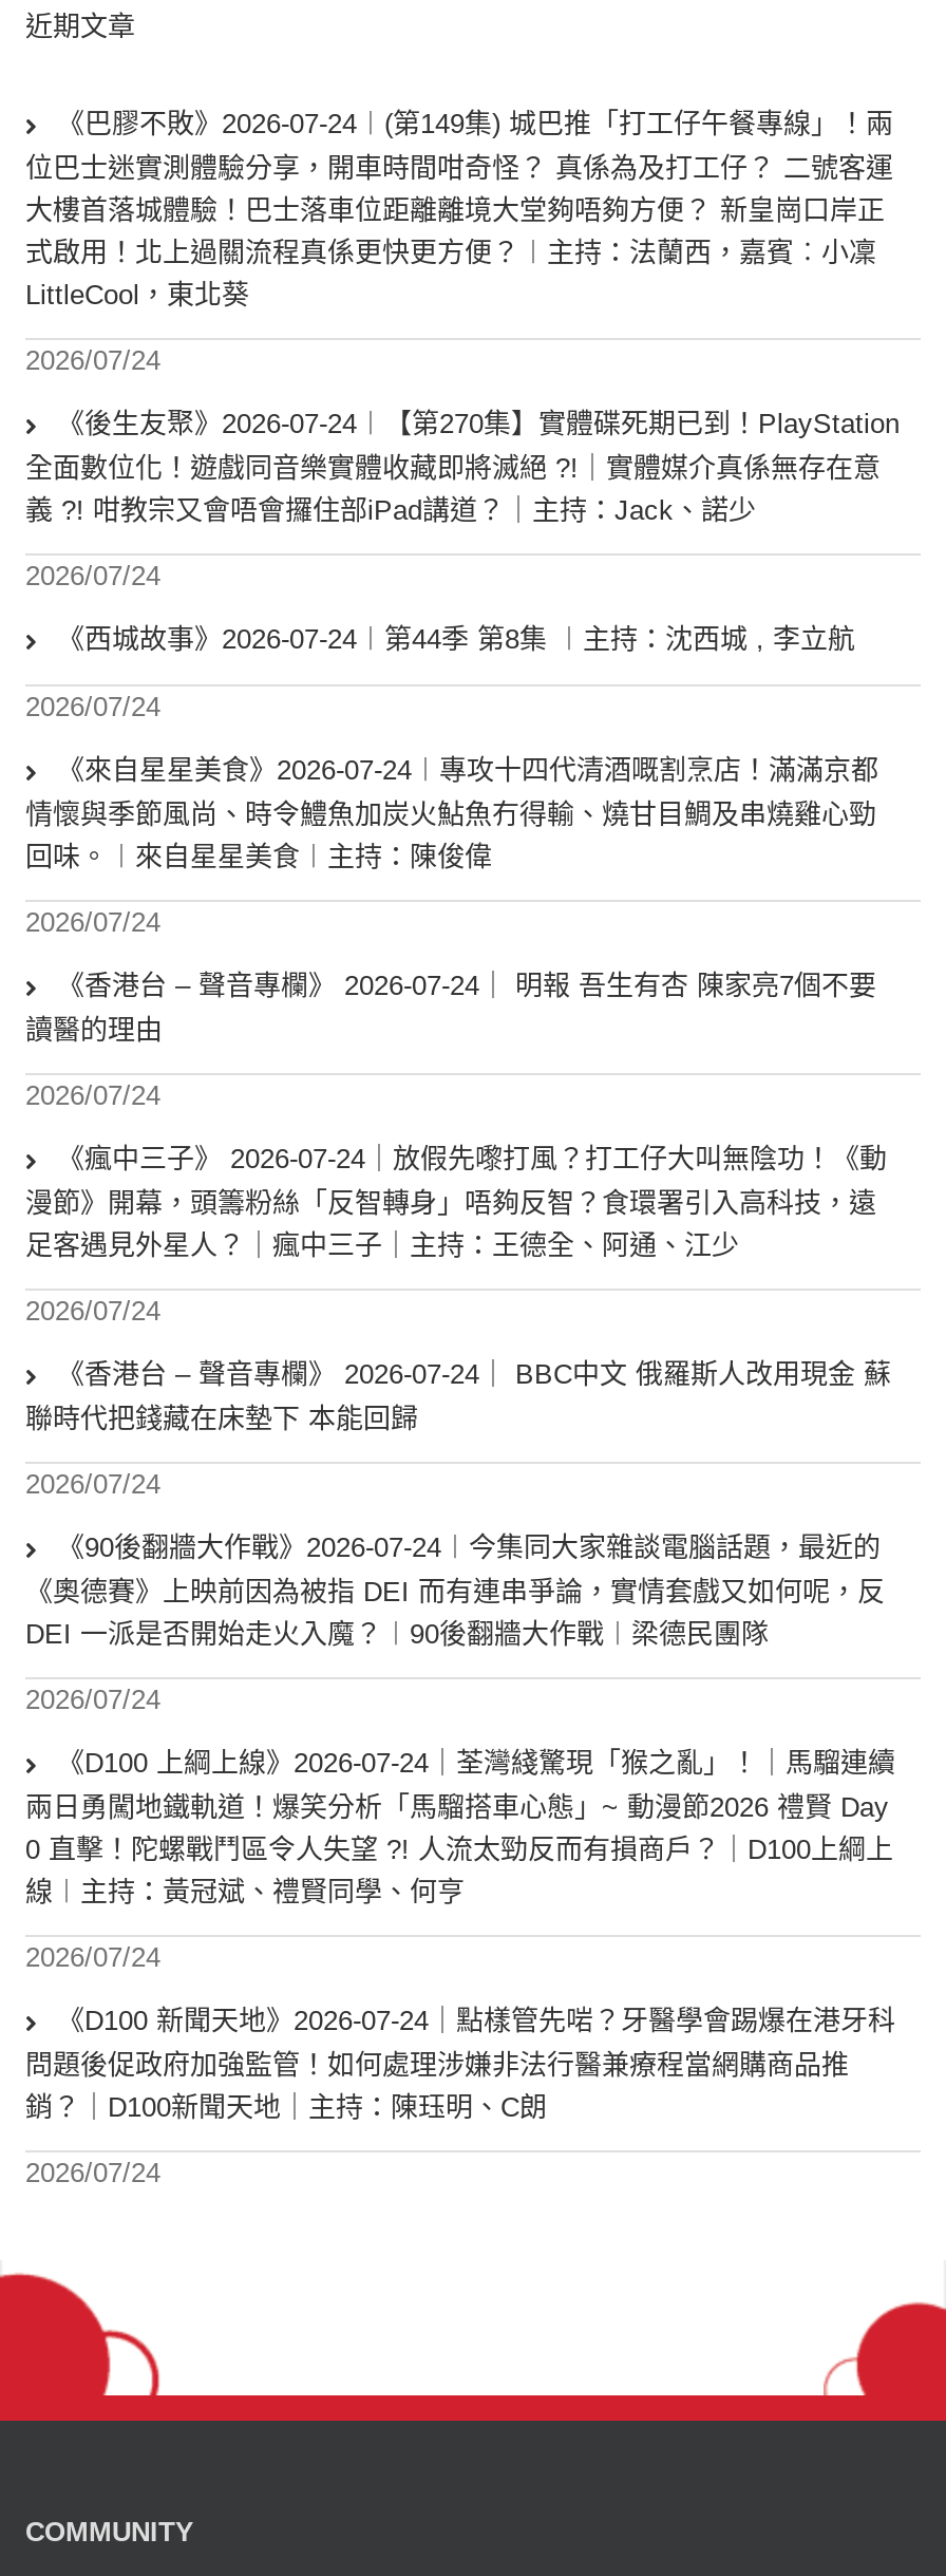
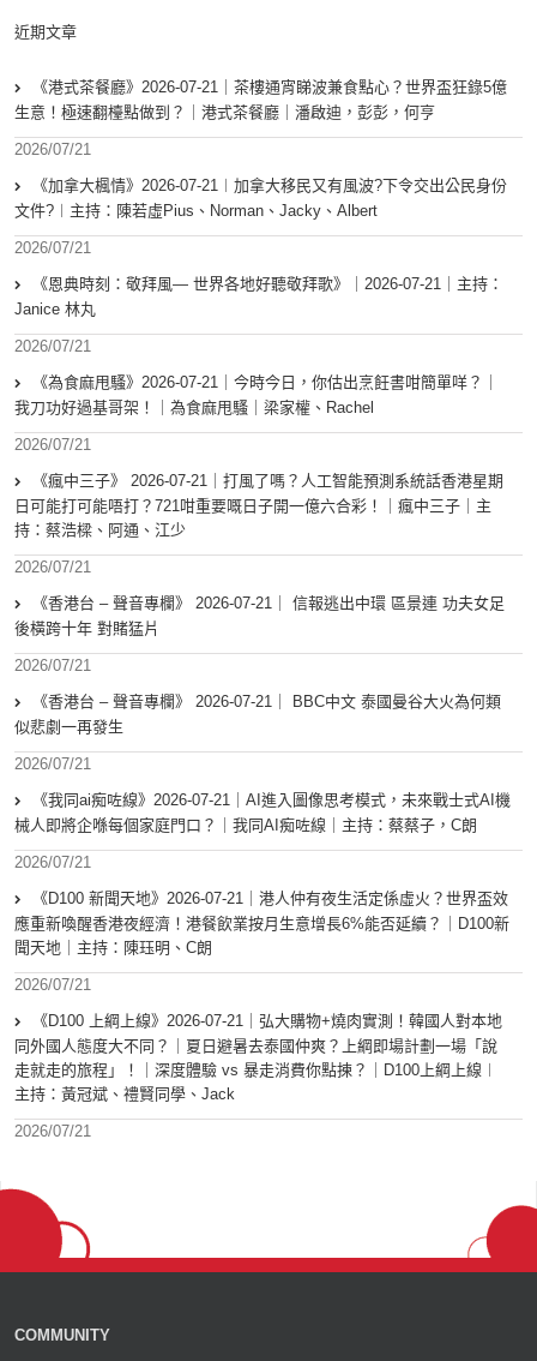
[25,108,893,311] 《巴膠不敗》2026-07-24︱(第149集) 城巴推「打工仔午餐專線」！兩 | 位巴士迷實測體驗分享，開車時間咁奇怪？ 真係為及打工仔？ 二號客運 | 大樓首落城體驗！巴士落車位距離離境大堂夠唔夠方便？ 新皇崗口岸正 | 式啟用！北上過關流程真係更快更方便？︱主持：法蘭西，嘉賓︰小凜 | LittleCool，東北葵 -> [14,78,507,121] 《港式茶餐廳》2026-07-21｜茶樓通宵睇波兼食點心？世界盃狂錄5億 | 生意！極速翻檯點做到？｜港式茶餐廳｜潘啟迪，彭彭，何亨
[25,345,160,376] 2026/07/24 -> [14,141,91,159] 2026/07/21
[25,408,900,526] 《後生友聚》2026-07-24︱【第270集】實體碟死期已到！PlayStation | 全面數位化！遊戲同音樂實體收藏即將滅絕 ?!｜實體媒介真係無存在意 | 義 ?! 咁教宗又會唔會攞住部iPad講道？｜主持：Jack、諾少 -> [14,177,507,220] 《加拿大楓情》2026-07-21︱加拿大移民又有風波?下令交出公民身份 | 文件?︱主持：陳若虛Pius、Norman、Jacky、Albert
[25,560,160,592] 2026/07/24 -> [14,239,91,257] 2026/07/21
[57,623,855,655] 《西城故事》2026-07-24︱第44季 第8集 ︱主持：沈西城 , 李立航 -> [14,275,503,318] 《恩典時刻：敬拜風— 世界各地好聽敬拜歌》｜2026-07-21｜主持： | Janice 林丸
[25,691,160,723] 2026/07/24 -> [14,337,91,355] 2026/07/21
[25,754,878,873] 《來自星星美食》2026-07-24︱專攻十四代清酒嘅割烹店！滿滿京都 | 情懷與季節風尚、時令鱧魚加炭火鮎魚冇得輸、燒甘目鯛及串燒雞心勁 | 回味。︱來自星星美食︱主持：陳俊偉 -> [14,373,499,417] 《為食麻甩騷》2026-07-21｜今時今日，你估出烹飪書咁簡單咩？｜ | 我刀功好過基哥架！｜為食麻甩騷｜梁家權、Rachel
[25,906,160,938] 2026/07/24 -> [14,436,91,454] 2026/07/21
[25,970,876,1046] 《香港台 – 聲音專欄》 2026-07-24｜ 明報 吾生有杏 陳家亮7個不要 | 讀醫的理由 -> [14,472,503,539] 《瘋中三子》 2026-07-21｜打風了嗎？人工智能預測系統話香港星期 | 日可能打可能唔打？721咁重要嘅日子開一億六合彩！｜瘋中三子｜主 | 持：蔡浩樑、阿通、江少
[25,1080,160,1111] 2026/07/24 -> [14,558,91,576] 2026/07/21
[25,1143,887,1261] 《瘋中三子》 2026-07-24｜放假先嚟打風？打工仔大叫無陰功！《動 | 漫節》開幕，頭籌粉絲「反智轉身」唔夠反智？食環署引入高科技，遠 | 足客遇見外星人？｜瘋中三子｜主持：王德全、阿通、江少 -> [14,594,505,637] 《香港台 – 聲音專欄》 2026-07-21｜ 信報逃出中環 區景連 功夫女足 | 後橫跨十年 對賭猛片
[25,1295,160,1327] 2026/07/24 -> [14,657,91,675] 2026/07/21
[25,1358,891,1434] 《香港台 – 聲音專欄》 2026-07-24｜ BBC中文 俄羅斯人改用現金 蘇 | 聯時代把錢藏在床墊下 本能回歸 -> [14,693,501,736] 《香港台 – 聲音專欄》 2026-07-21｜ BBC中文 泰國曼谷大火為何類 | 似悲劇一再發生
[25,1468,160,1500] 2026/07/24 -> [14,755,91,773] 2026/07/21
[25,1532,885,1650] 《90後翻牆大作戰》2026-07-24︱今集同大家雜談電腦話題，最近的 | 《奧德賽》上映前因為被指 DEI 而有連串爭論，實情套戲又如何呢，反 | DEI 一派是否開始走火入魔？︱90後翻牆大作戰︱梁德民團隊 -> [14,791,511,834] 《我同ai痴咗線》2026-07-21｜AI進入圖像思考模式，未來戰士式AI機 | 械人即將企喺每個家庭門口？｜我同AI痴咗線｜主持：蔡蔡子，C朗
[25,1684,160,1715] 2026/07/24 -> [14,853,91,871] 2026/07/21
[25,1747,895,1908] 《D100 上綱上線》2026-07-24｜荃灣綫驚現「猴之亂」！｜馬騮連續 | 兩日勇闖地鐵軌道！爆笑分析「馬騮搭車心態」~ 動漫節2026 禮賢 Day | 0 直擊！陀螺戰鬥區令人失望 ?! 人流太勁反而有損商戶？｜D100上綱上 | 線︱主持：黃冠斌、禮賢同學、何亨 -> [14,889,509,957] 《D100 新聞天地》2026-07-21｜港人仲有夜生活定係虛火？世界盃效 | 應重新喚醒香港夜經濟！港餐飲業按月生意增長6%能否延續？｜D100新 | 聞天地｜主持：陳珏明、C朗
[25,1941,160,1973] 2026/07/24 -> [14,976,91,994] 2026/07/21
[25,2005,895,2123] 《D100 新聞天地》2026-07-24｜點樣管先啱？牙醫學會踢爆在港牙科 | 問題後促政府加強監管！如何處理涉嫌非法行醫兼療程當網購商品推 | 銷？｜D100新聞天地｜主持：陳珏明、C朗 -> [14,1012,502,1103] 《D100 上綱上線》2026-07-21｜弘大購物+燒肉實測！韓國人對本地 | 同外國人態度大不同？｜夏日避暑去泰國仲爽？上綱即場計劃一場「說 | 走就走的旅程」！｜深度體驗 vs 暴走消費你點揀？｜D100上綱上線︱ | 主持：黃冠斌、禮賢同學、Jack
[25,2157,160,2189] 2026/07/24 -> [14,1122,91,1140] 2026/07/21

